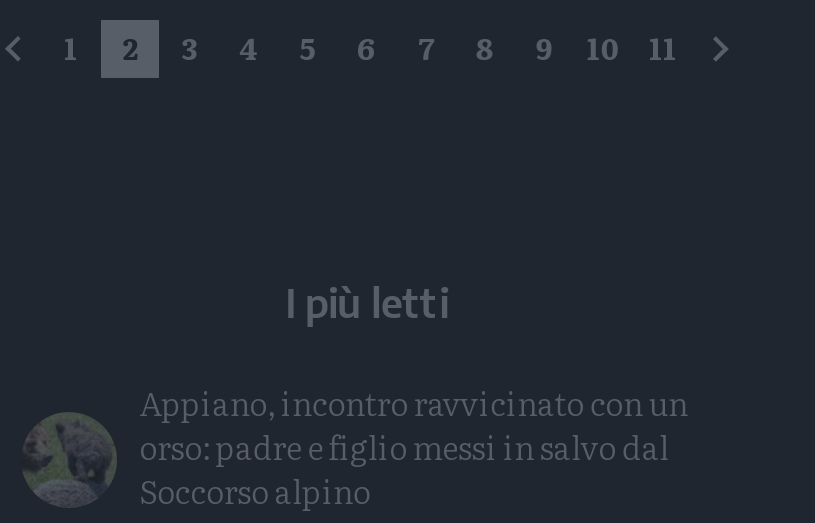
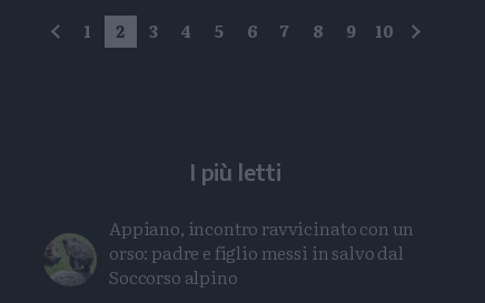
[649,25,677,69] 11 -> none

